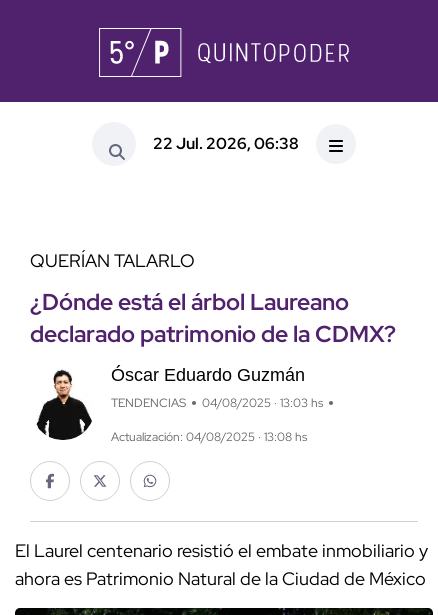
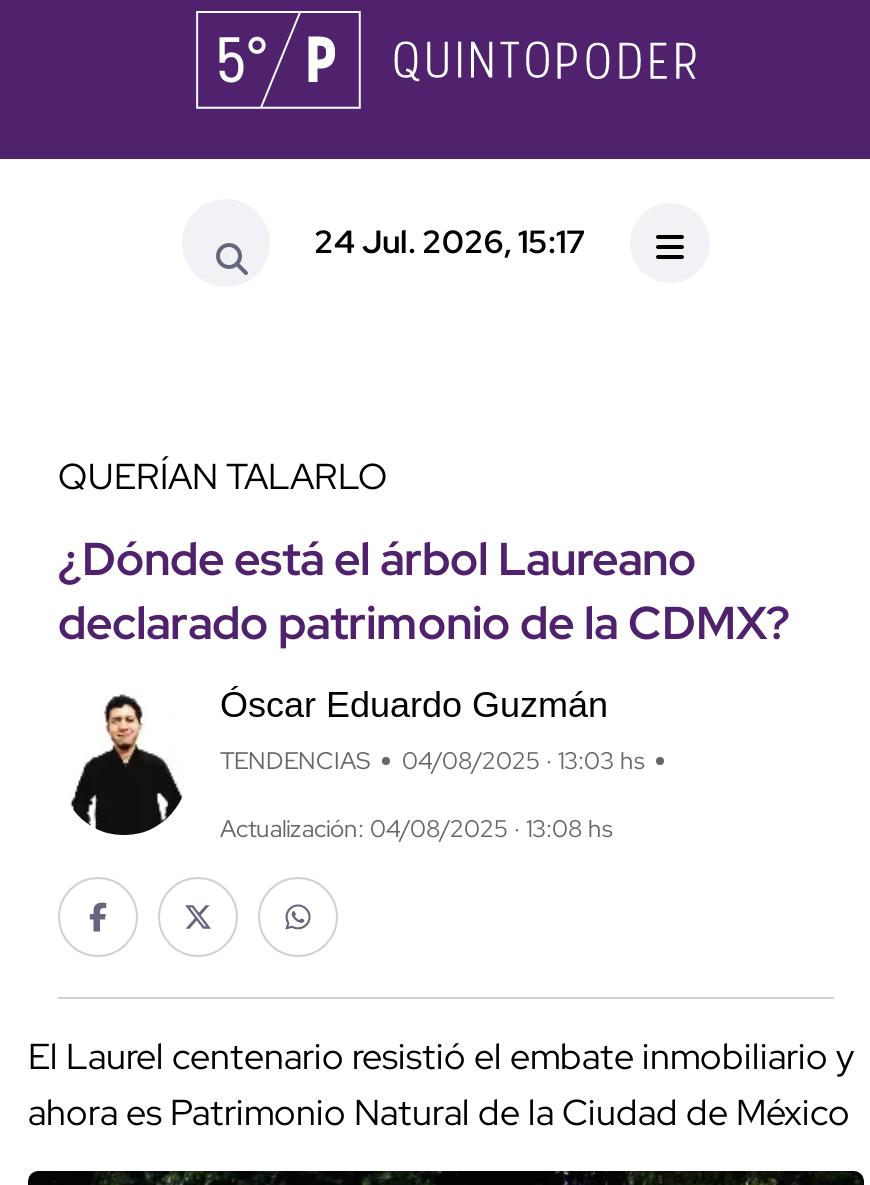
[153,133,299,154] 22 Jul. 2026, 06:38 -> [314,220,586,262] 24 Jul. 2026, 15:17

